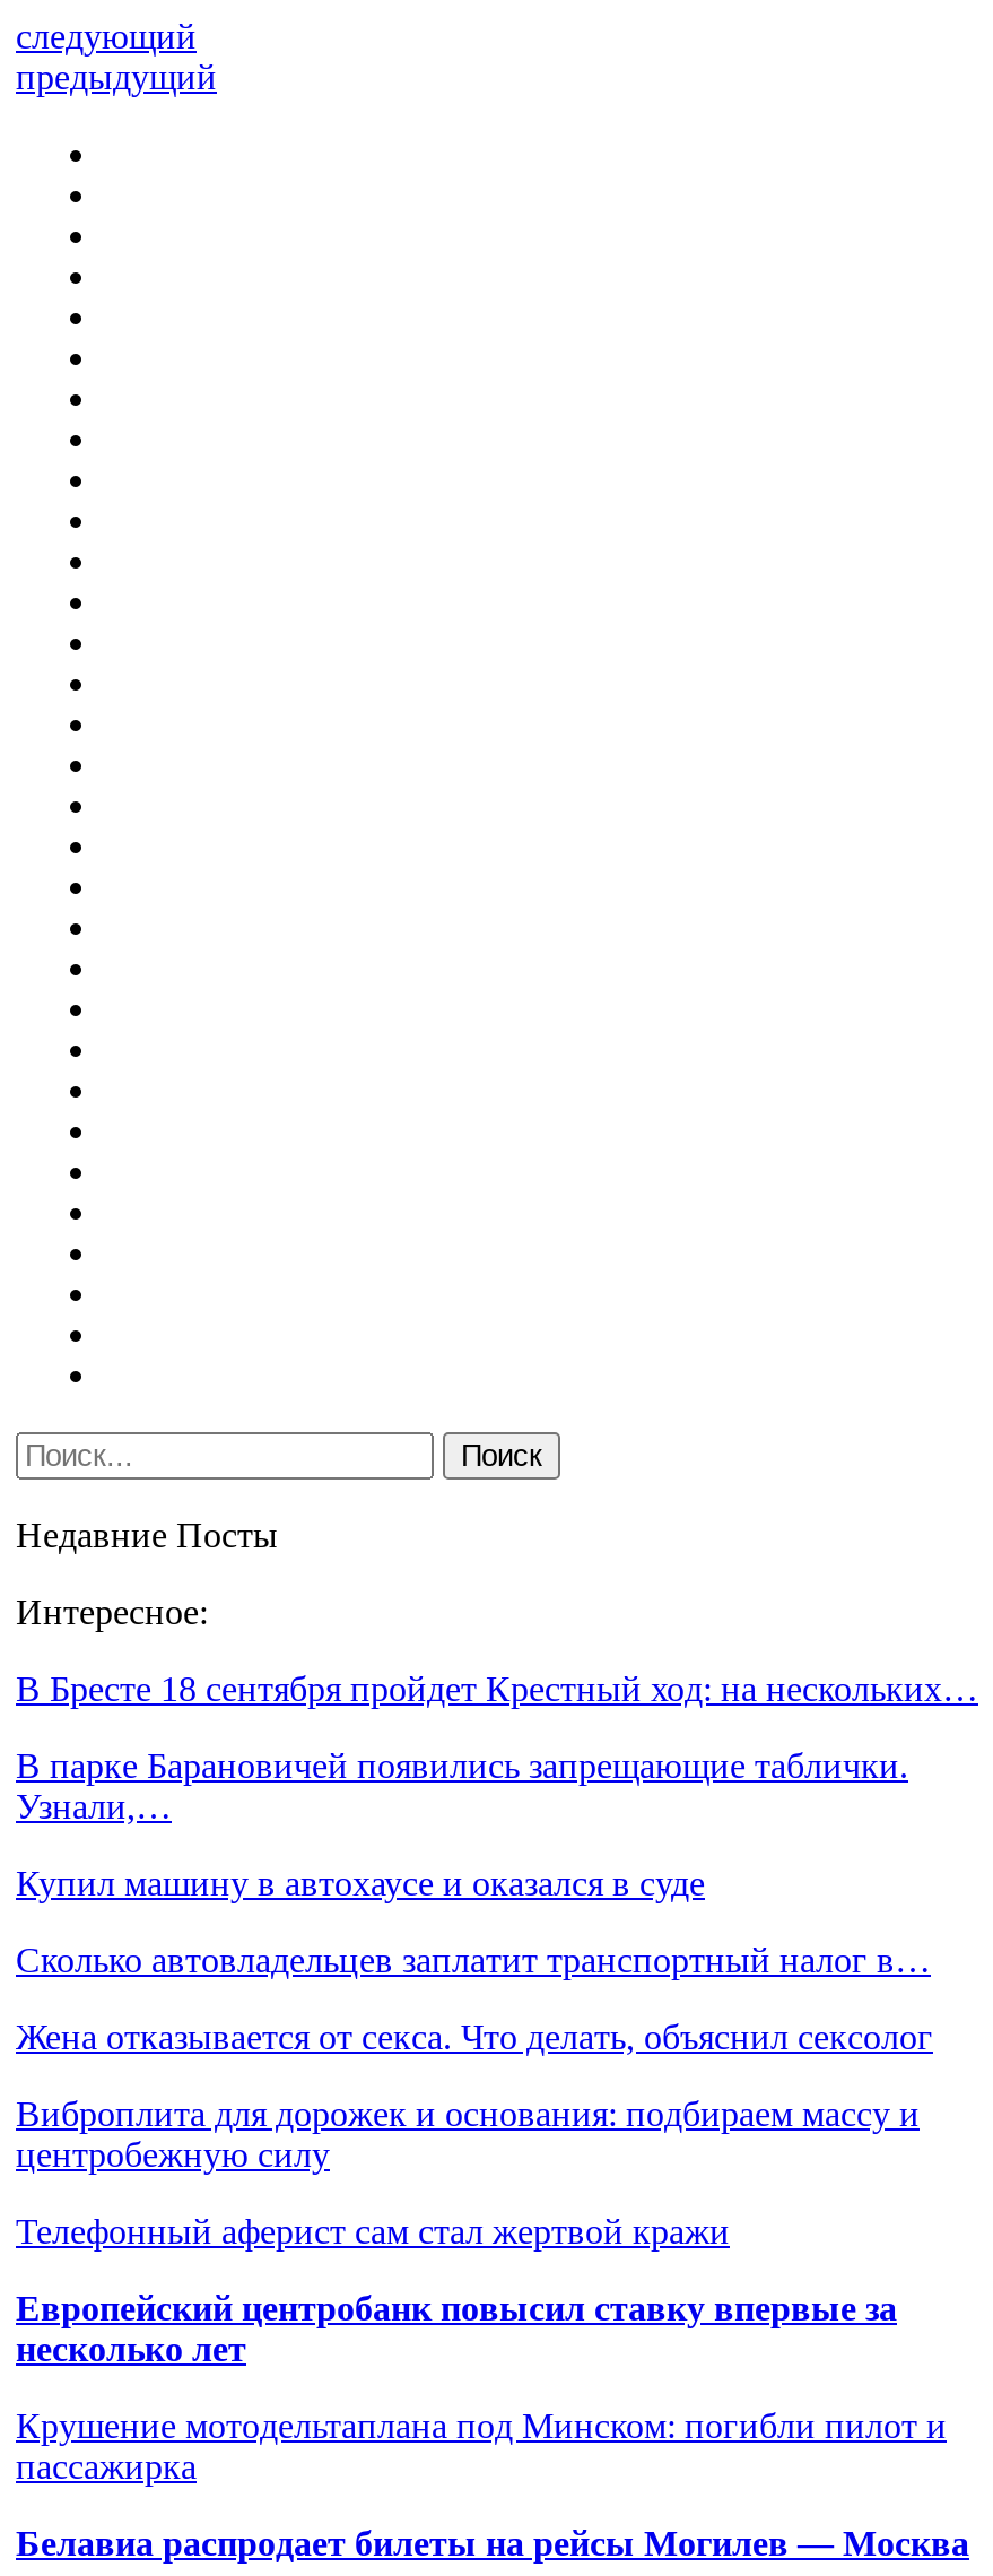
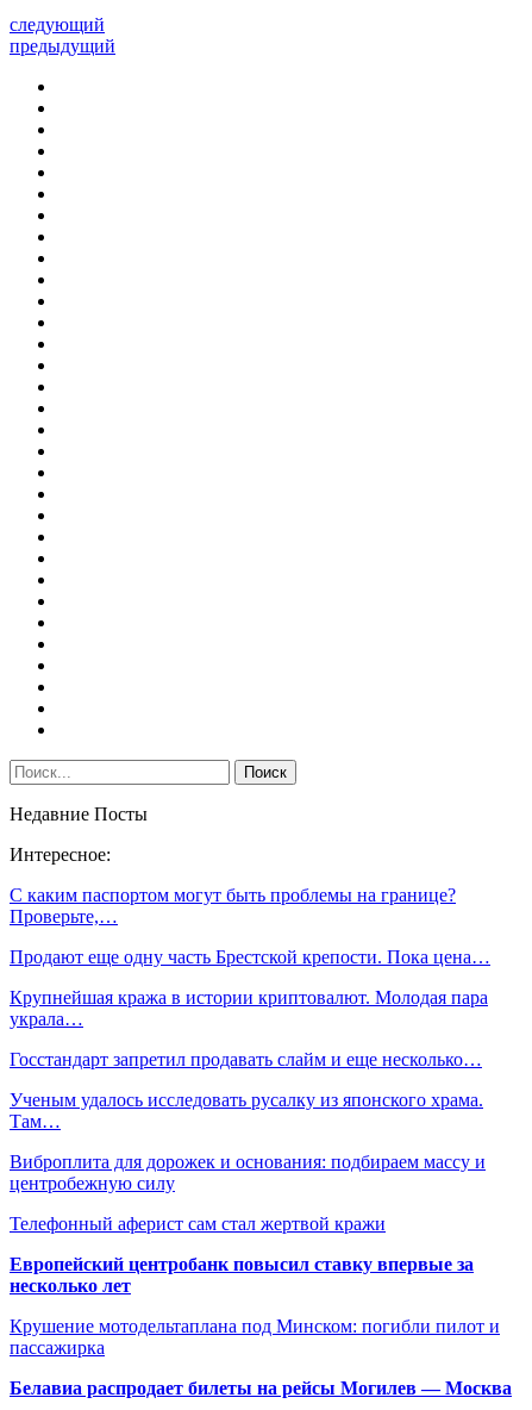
[16,1669,978,1707] В Бресте 18 сентября пройдет Крестный ход: на нескольких… -> [10,885,456,926] С каким паспортом могут быть проблемы на границе? | Проверьте,…
[16,1746,908,1825] В парке Барановичей появились запрещающие таблички. | Узнали,… -> [10,947,490,967] Продают еще одну часть Брестской крепости. Пока цена…
[16,1863,705,1902] Купил машину в автохаусе и оказался в суде -> [10,987,488,1029] Крупнейшая кража в истории криптовалют. Молодая пара | украла…
[16,1940,931,1979] Сколько автовладельцев заплатит транспортный налог в… -> [10,1049,482,1069] Госстандарт запретил продавать слайм и еще несколько…
[16,2017,933,2056] Жена отказывается от секса. Что делать, объяснил сексолог -> [10,1089,483,1131] Ученым удалось исследовать русалку из японского храма. | Там…

